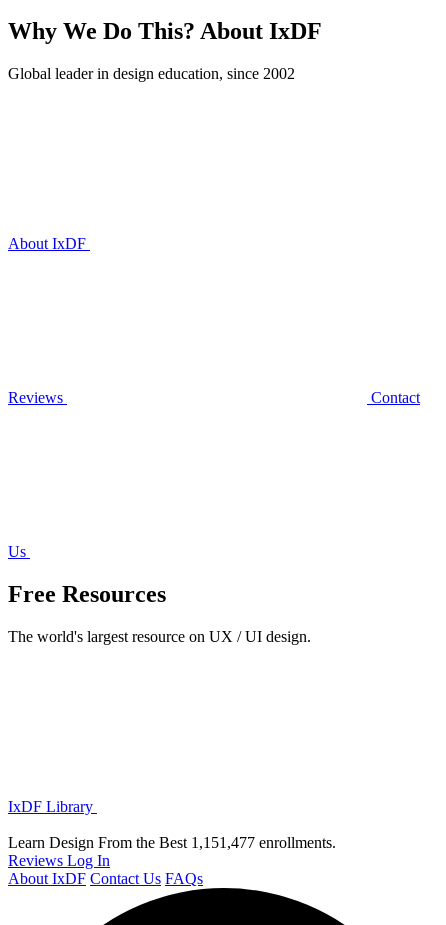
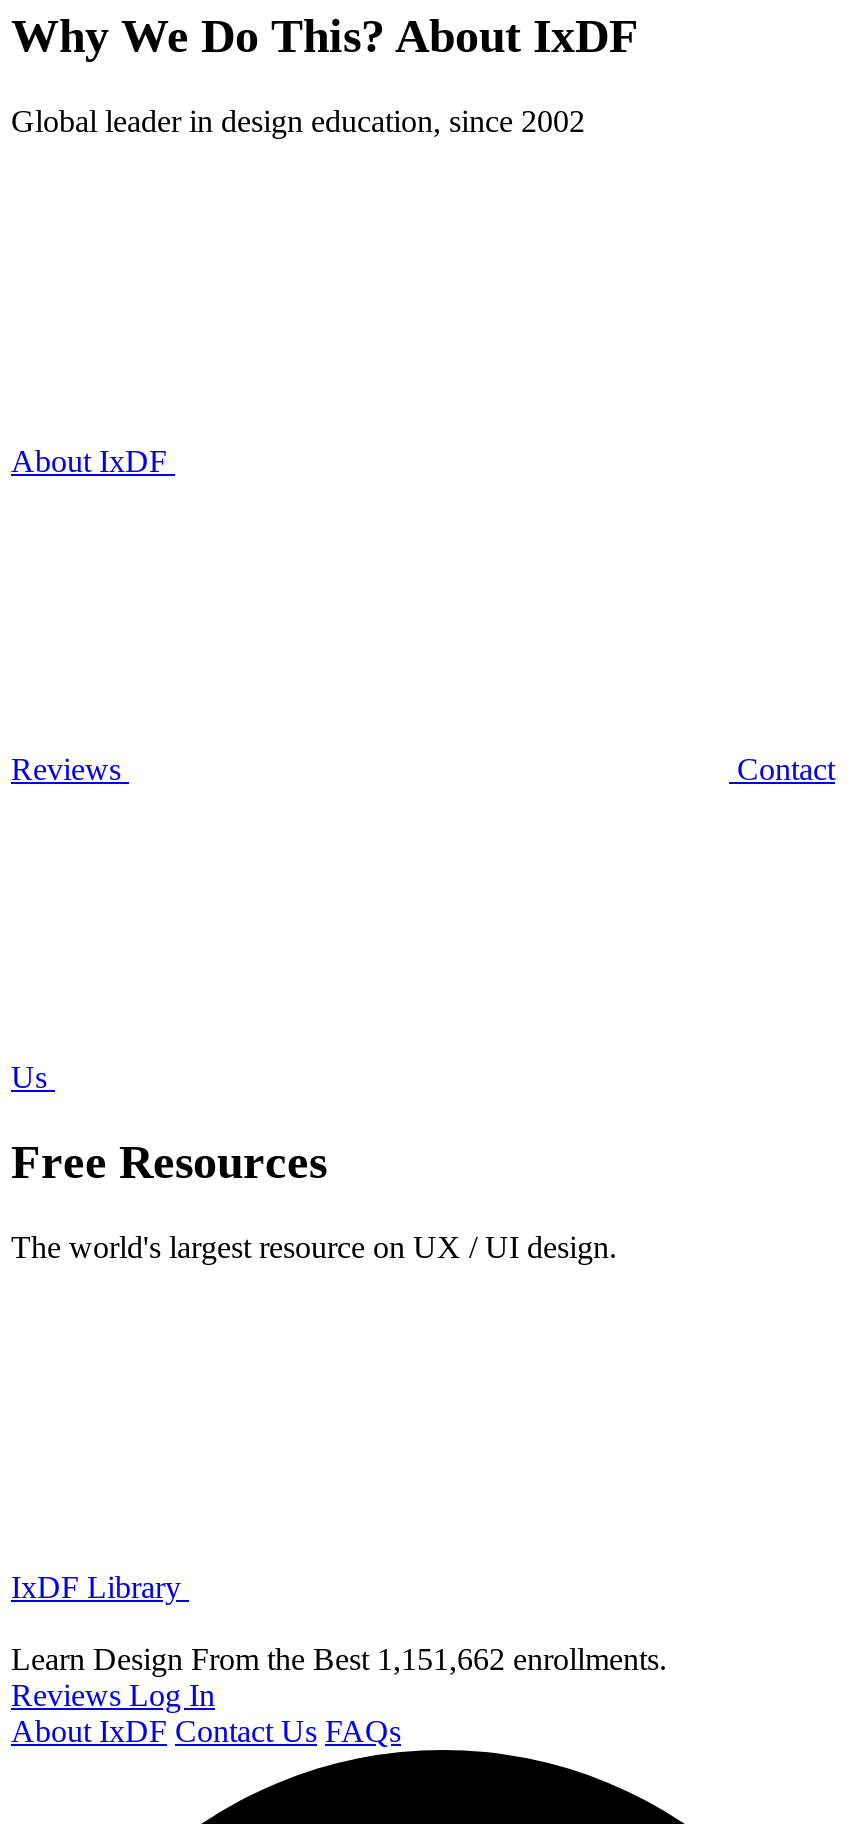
[8,834,336,851] Learn Design From the Best 1,151,477 enrollments. -> [11,1641,667,1675] Learn Design From the Best 1,151,662 enrollments.

